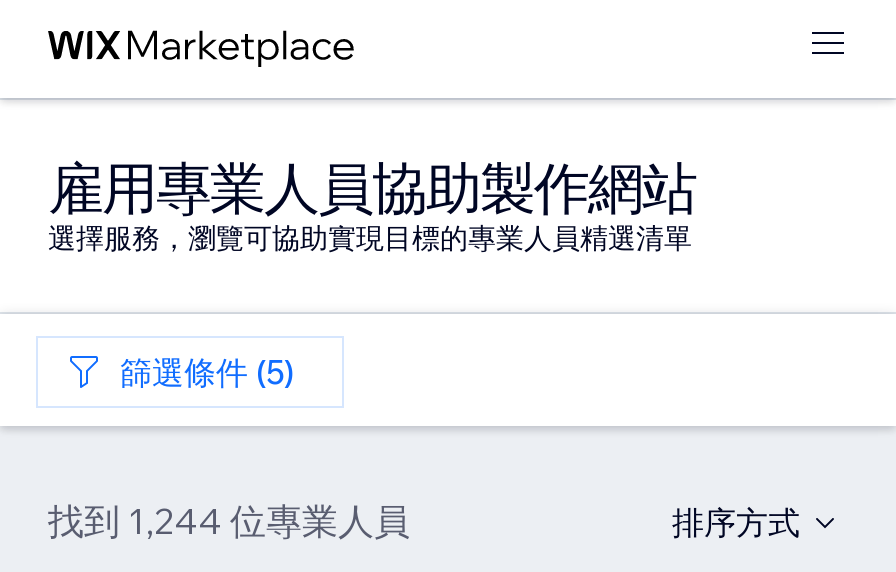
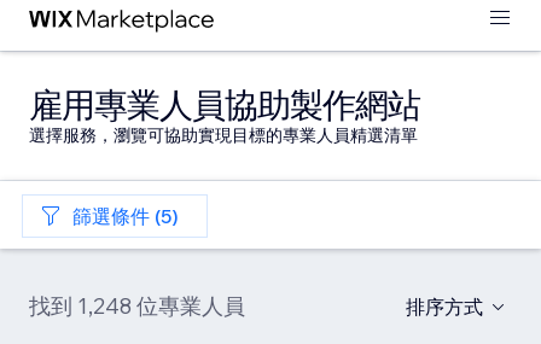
[48,498,410,544] 找到 1,244 位專業人員 -> [29,292,245,320] 找到 1,248 位專業人員

